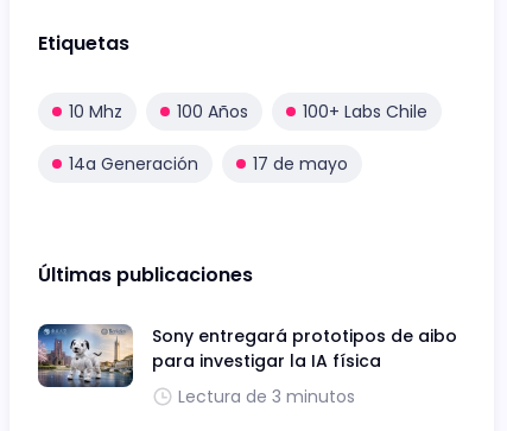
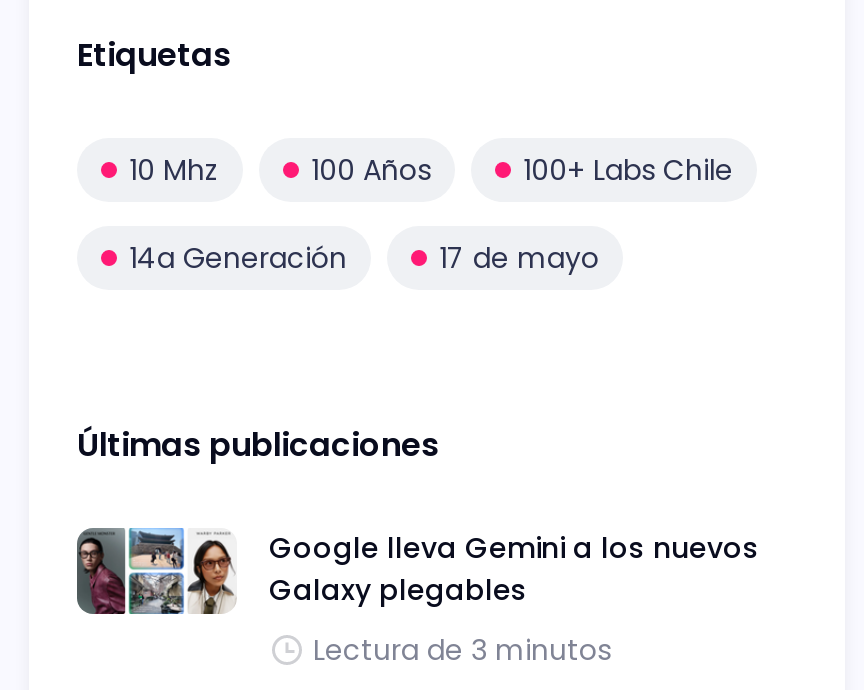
[37,323,457,388] [image] | Sony entregará prototipos de aibo | para investigar la IA física -> [75,526,759,634] [image] | Google lleva Gemini a los nuevos | Galaxy plegables

